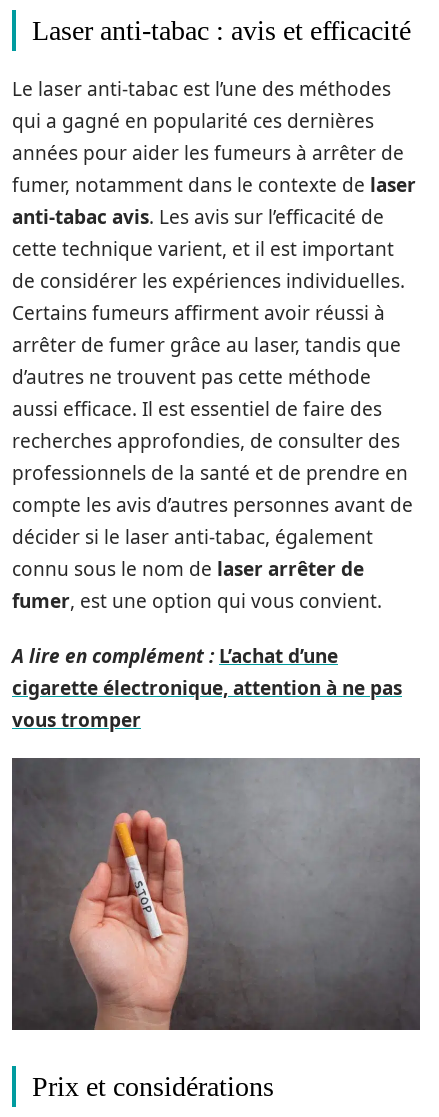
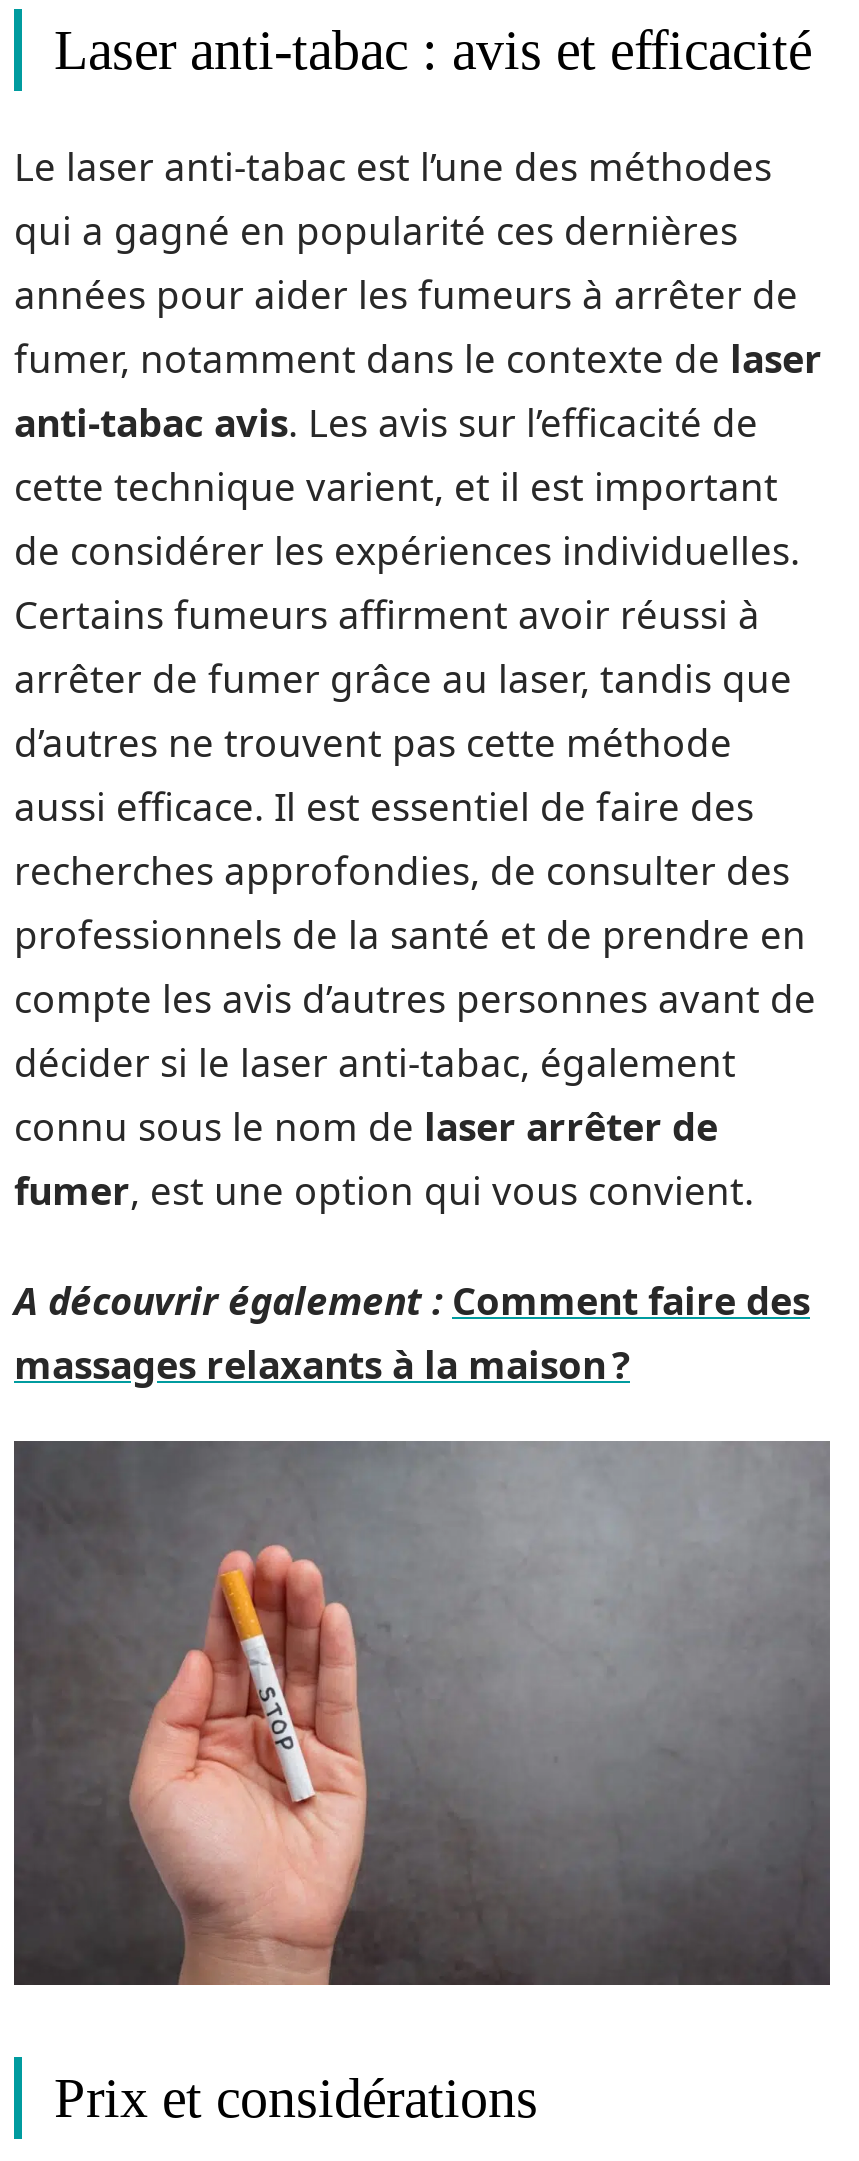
[12,642,402,732] A lire en complément : L’achat d’une | cigarette électronique, attention à ne pas | vous tromper -> [14,1274,810,1390] A découvrir également : Comment faire des | massages relaxants à la maison ?

